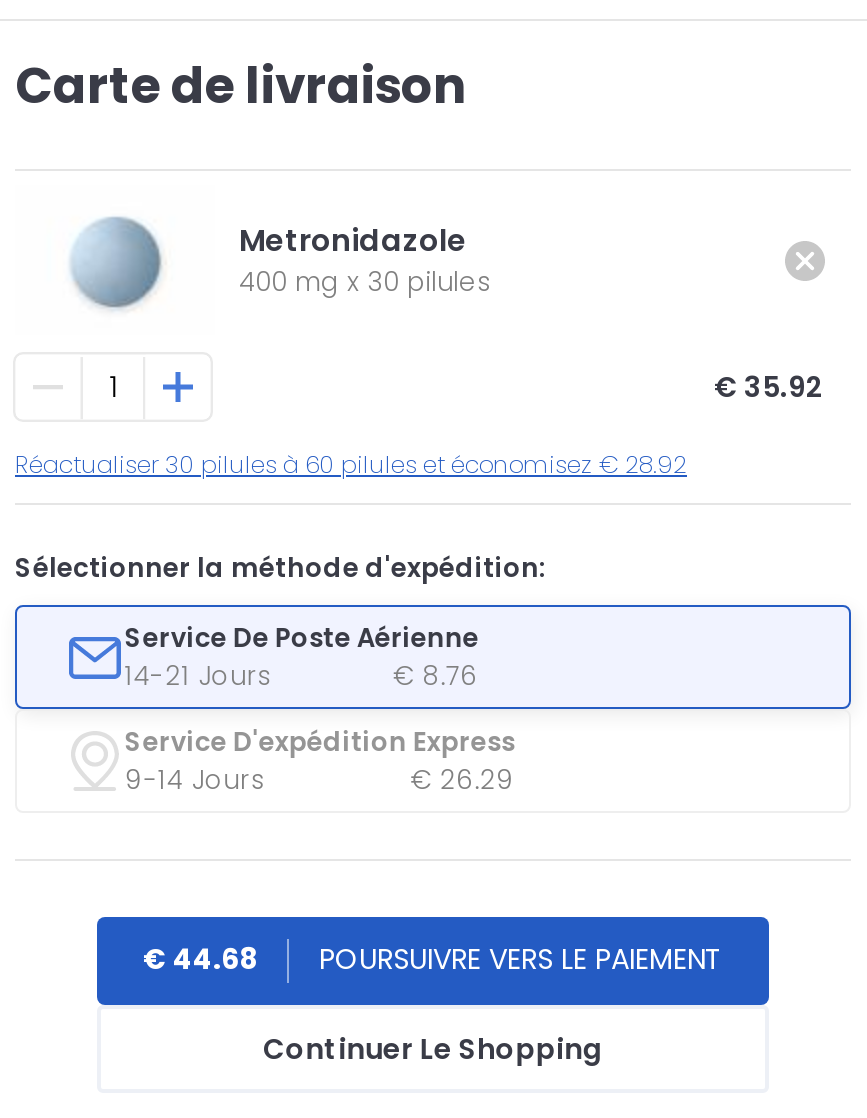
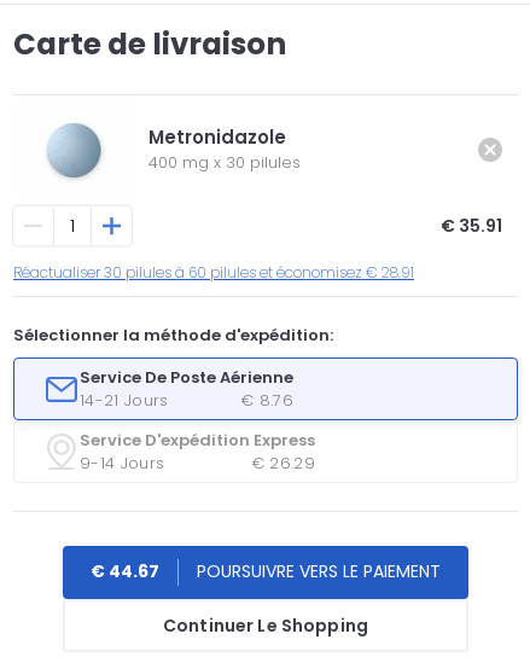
[714,366,824,406] € 35.92 -> [440,213,502,237] € 35.91
[15,447,687,481] Réactualiser 30 pilules à 60 pilules et économisez € 28.92 -> [13,262,414,283] Réactualiser 30 pilules à 60 pilules et économisez € 28.91
[143,939,257,979] € 44.68 -> [91,559,159,583] € 44.67

